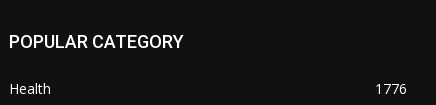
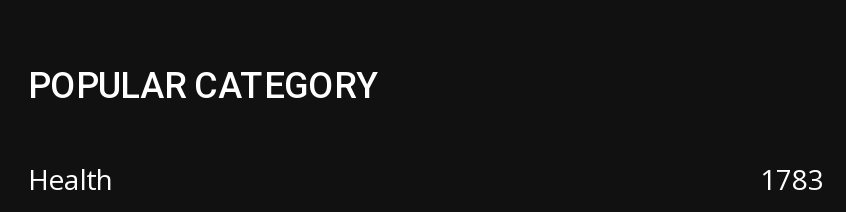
[375,79,407,98] 1776 -> [760,160,824,198] 1783

